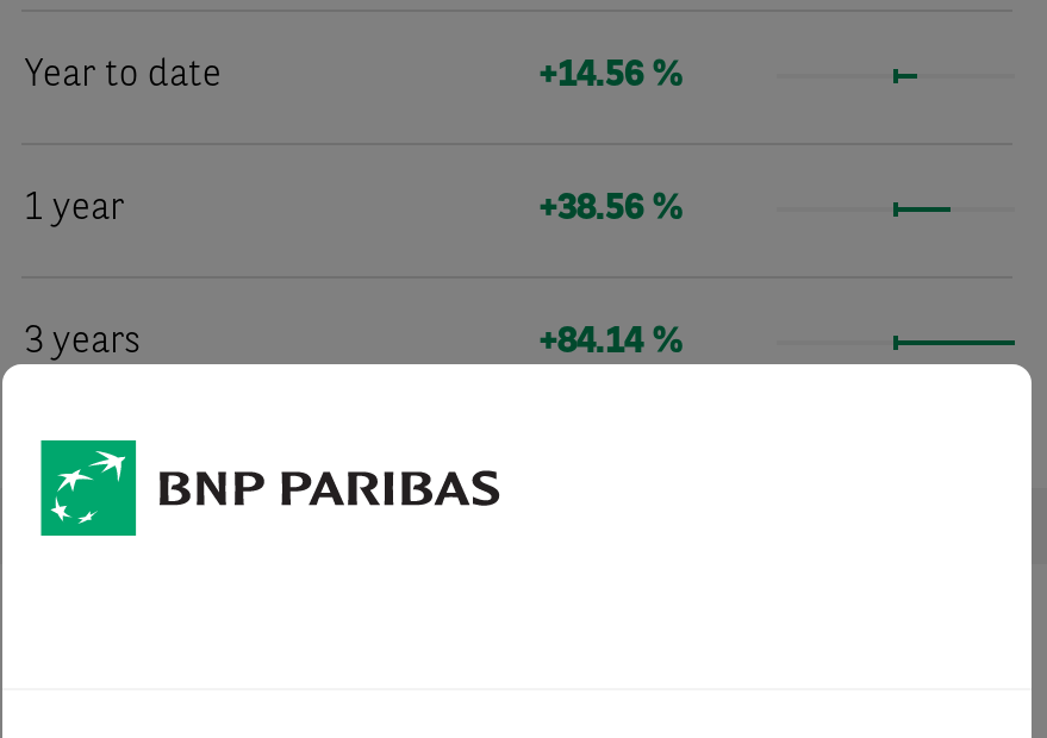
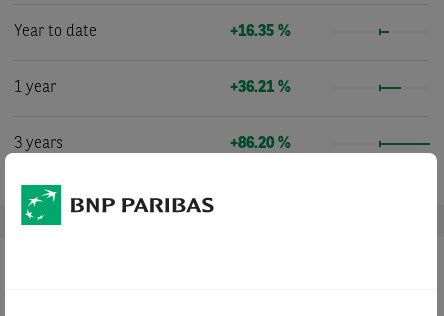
[538,57,684,95] +14.56 % -> [230,24,291,40] +16.35 %
[538,190,684,229] +38.56 % -> [230,80,291,96] +36.21 %
[538,324,684,362] +84.14 % -> [230,136,291,152] +86.20 %

